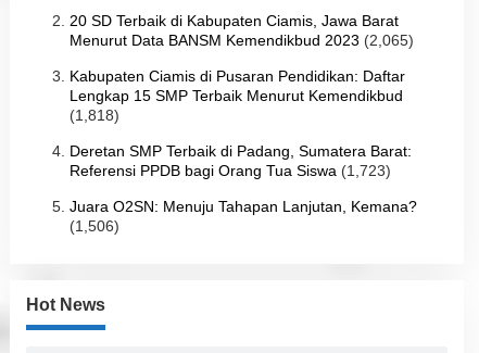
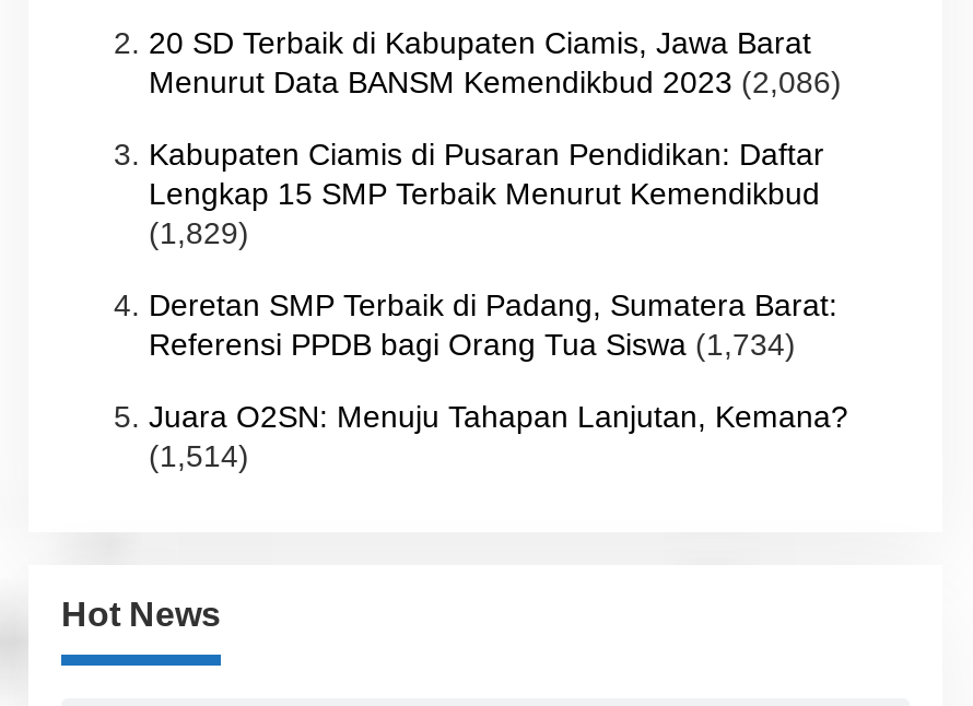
[70,31,414,48] Menurut Data BANSM Kemendikbud 2023 (2,065) -> [149,64,842,99] Menurut Data BANSM Kemendikbud 2023 (2,086)
[70,106,119,123] (1,818) -> [149,214,249,249] (1,829)
[70,161,391,179] Referensi PPDB bagi Orang Tua Siswa (1,723) -> [149,326,796,361] Referensi PPDB bagi Orang Tua Siswa (1,734)
[70,217,119,234] (1,506) -> [149,437,249,472] (1,514)

